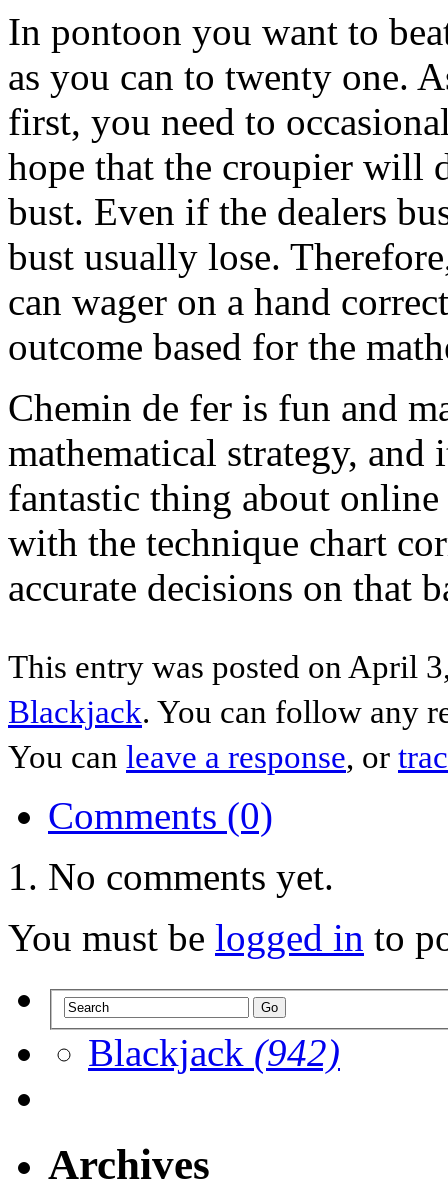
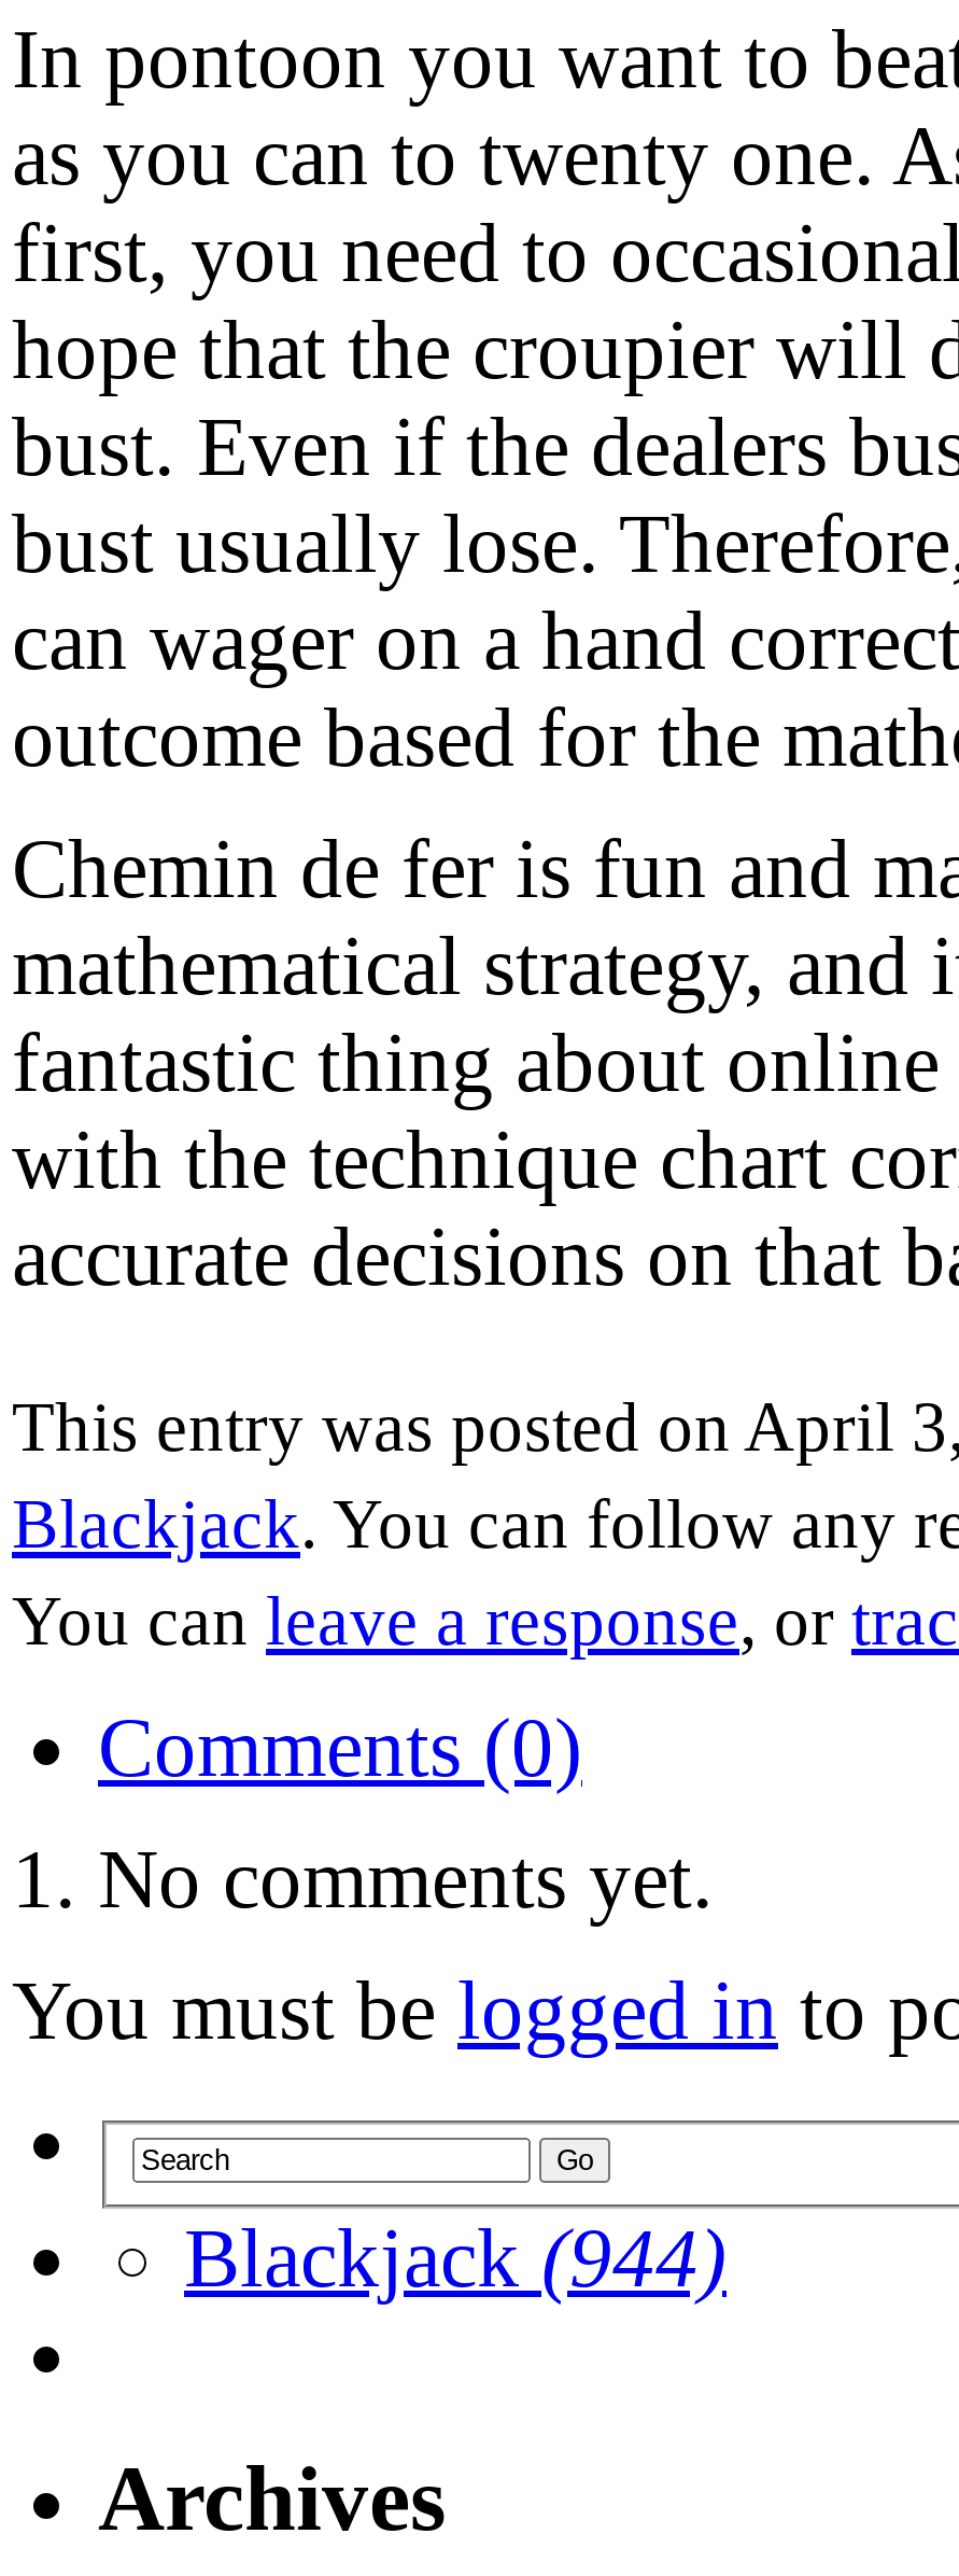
[88,1031,340,1074] Blackjack (942) -> [184,2210,727,2303] Blackjack (944)

